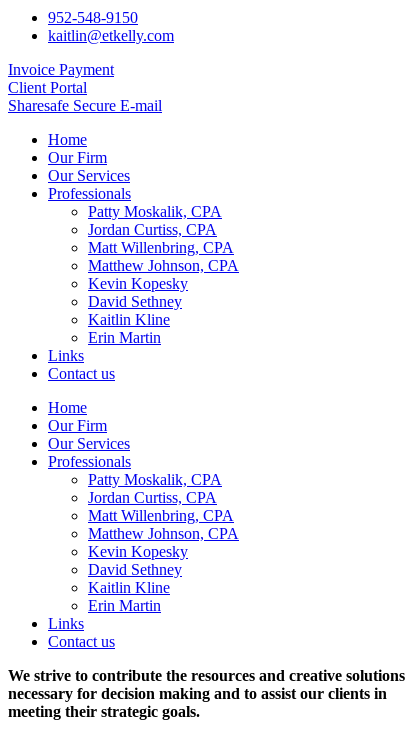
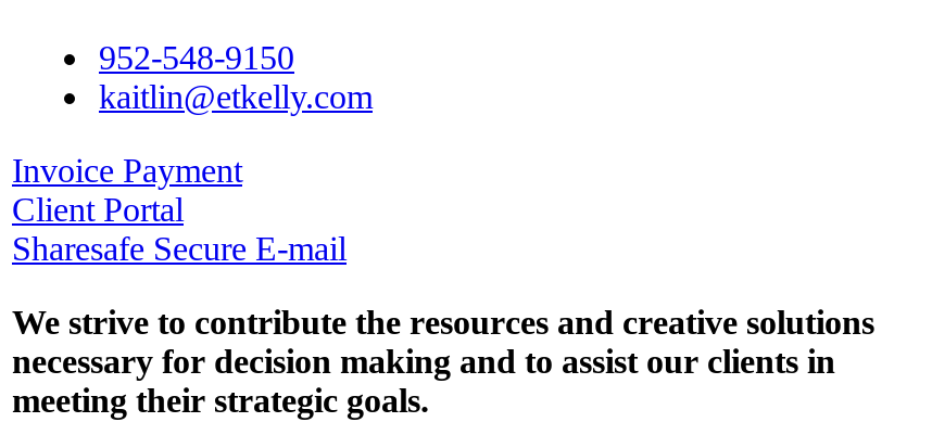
[48,131,239,650] Home | Our Firm | Our Services | Professionals | Patty Moskalik, CPA | Jordan Curtiss, CPA | Matt Willenbring, CPA | Matthew Johnson, CPA | Kevin Kopesky | David Sethney | Kaitlin Kline | Erin Martin | Links | Contact us | Home | Our Firm | Our Services | Professionals | Patty Moskalik, CPA | Jordan Curtiss, CPA | Matt Willenbring, CPA | Matthew Johnson, CPA | Kevin Kopesky | David Sethney | Kaitlin Kline | Erin Martin | Links | Contact us -> none

